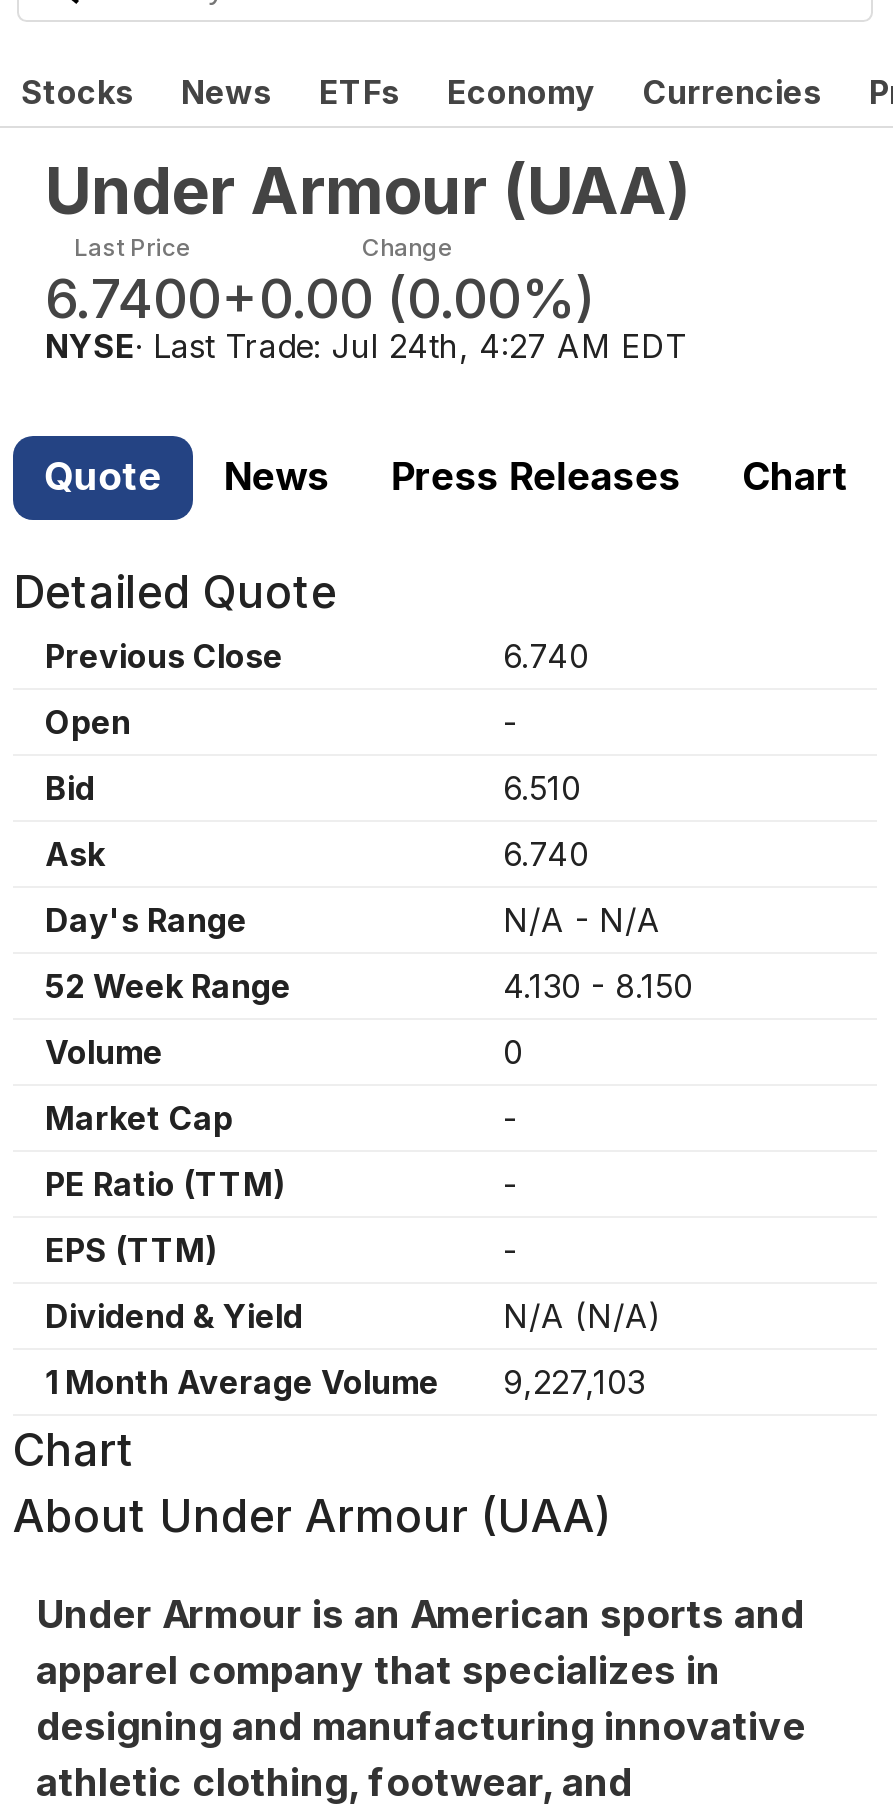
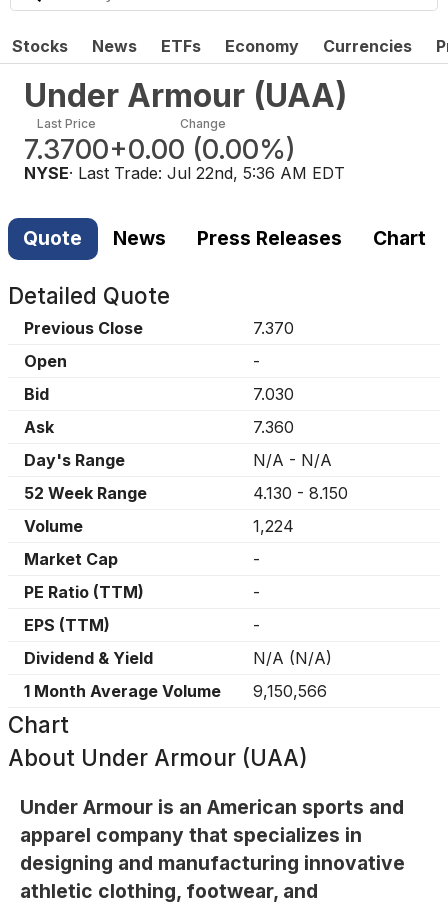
[45,265,595,331] 6.7400 +0.00 (0.00%) -> [24,133,296,166] 7.3700 +0.00 (0.00%)
[45,325,687,365] NYSE · Last Trade: Jul 24th, 4:27 AM EDT -> [24,163,345,183] NYSE · Last Trade: Jul 22nd, 5:36 AM EDT
[503,636,589,676] 6.740 -> [253,318,294,338] 7.370
[503,768,581,808] 6.510 -> [253,384,294,404] 7.030
[503,834,589,874] 6.740 -> [253,417,294,437] 7.360
[503,1032,523,1072] 0 -> [253,516,294,536] 1,224
[45,1362,645,1402] 1 Month Average Volume 9,227,103 -> [24,681,327,701] 1 Month Average Volume 9,150,566

